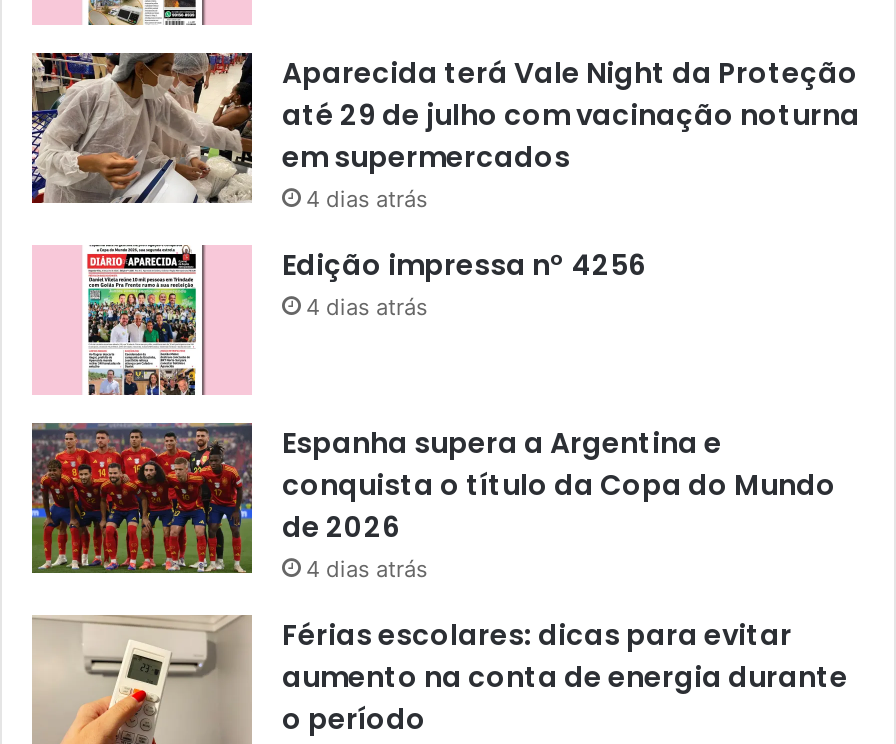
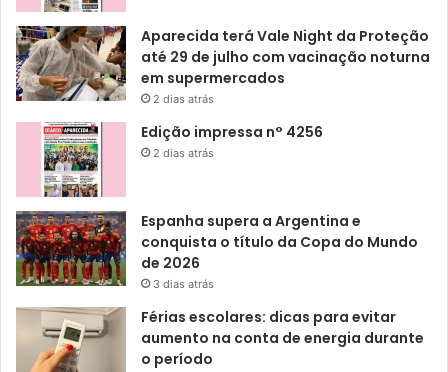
[306,184,428,212] 4 dias atrás -> [153,92,214,106] 2 dias atrás
[306,292,428,320] 4 dias atrás -> [153,146,214,160] 2 dias atrás
[306,554,428,582] 4 dias atrás -> [153,277,214,291] 3 dias atrás

